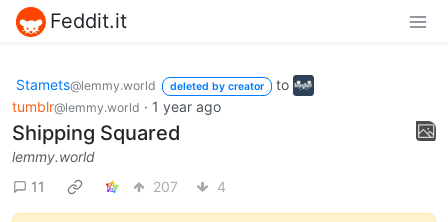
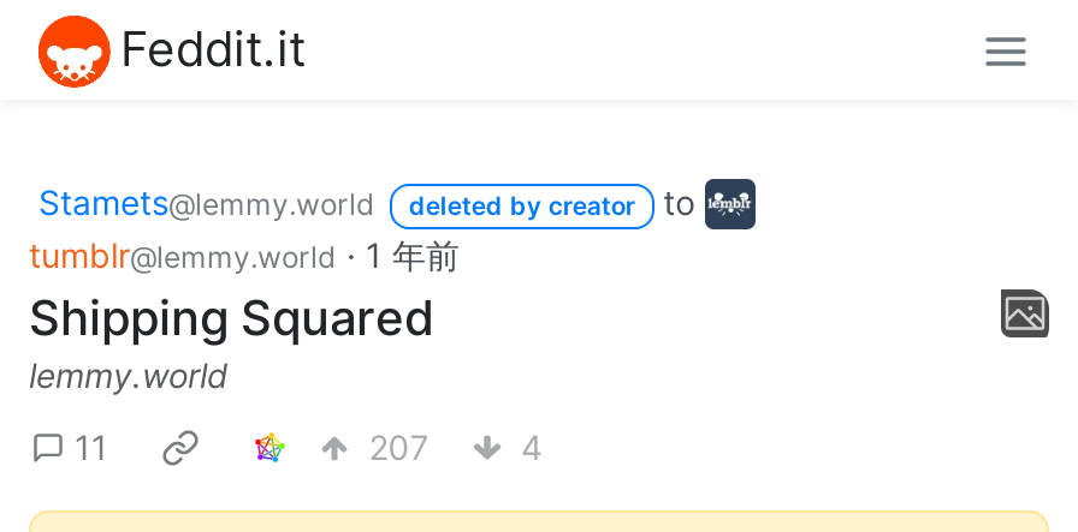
[12,98,221,115] tumblr@lemmy.world · 1 year ago -> [29,235,460,275] tumblr@lemmy.world · 1 年前

